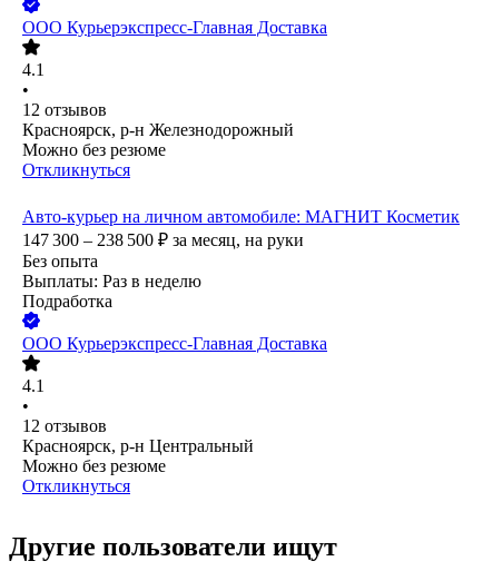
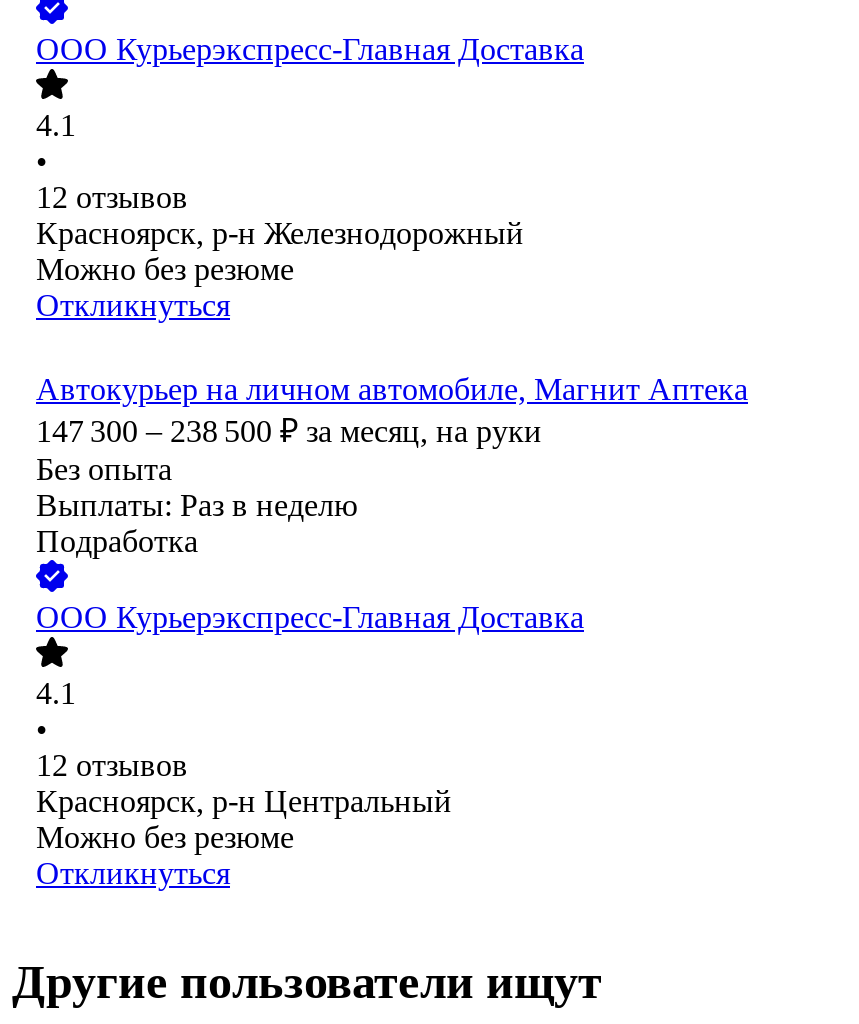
[22,208,460,227] Авто-курьер на личном автомобиле: МАГНИТ Косметик -> [36,373,748,407] Автокурьер на личном автомобиле, Магнит Аптека

